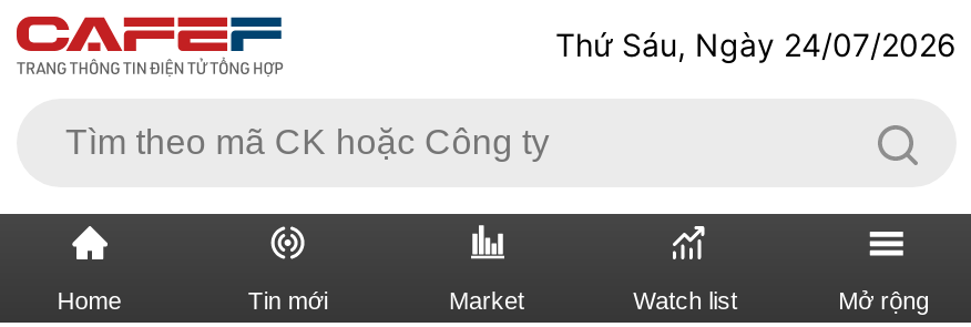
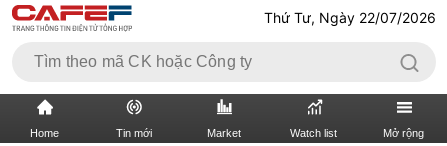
[555,25,957,63] Thứ Sáu, Ngày 24/07/2026 -> [264,9,436,26] Thứ Tư, Ngày 22/07/2026

